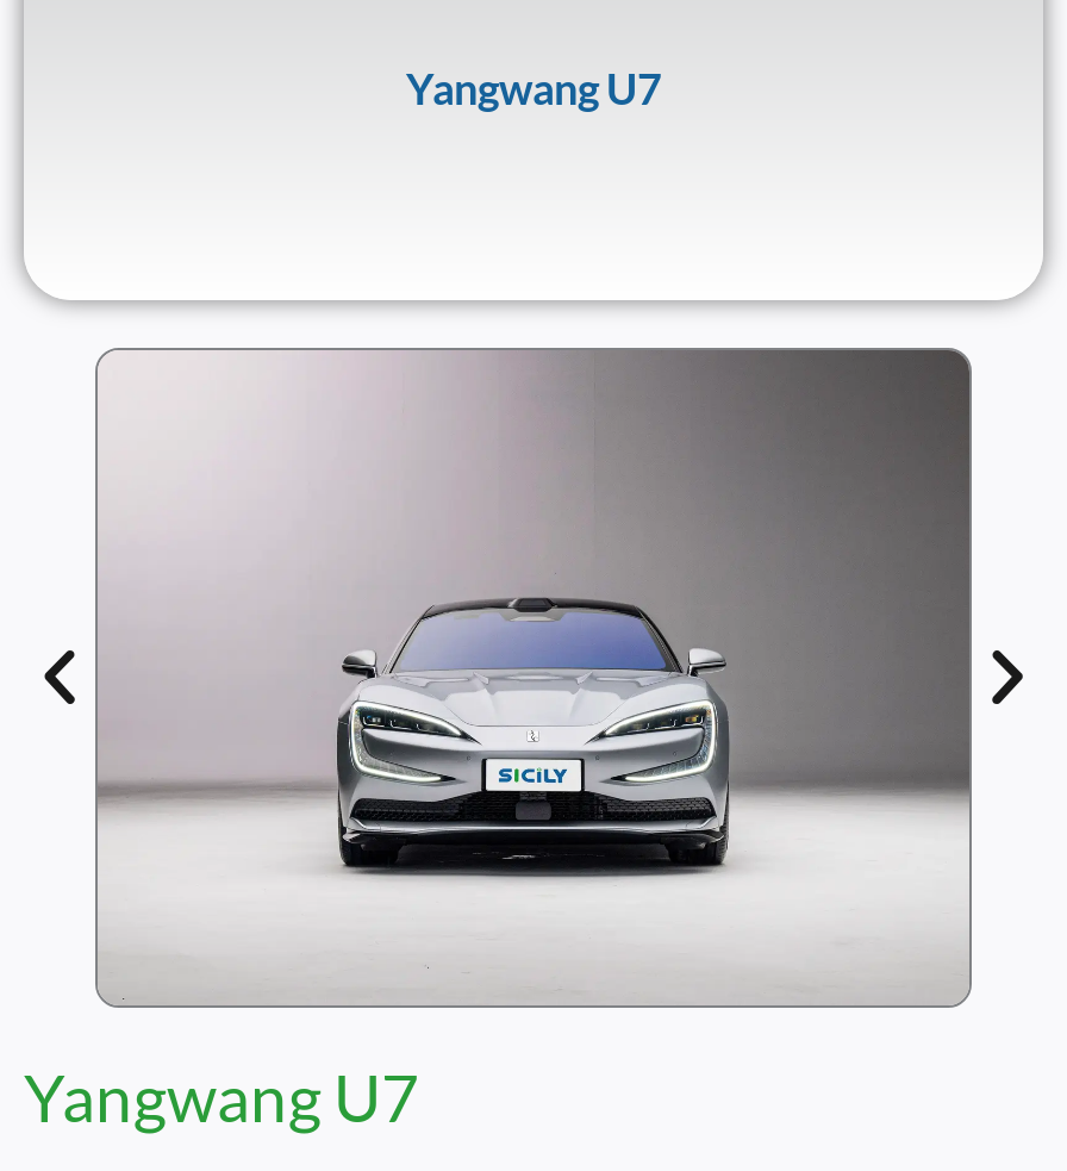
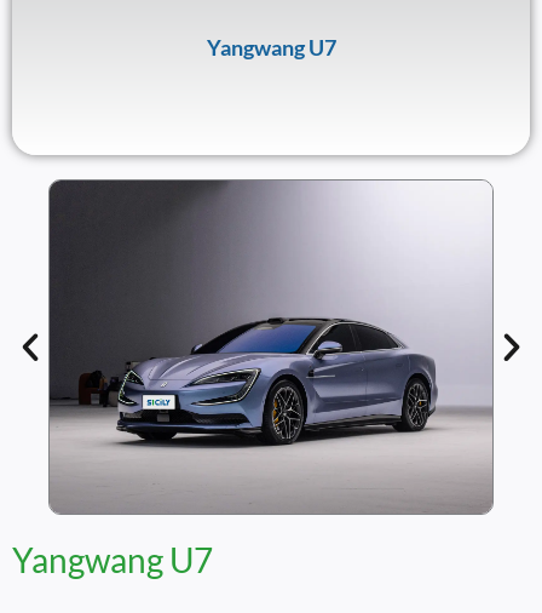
[95,348,972,1003] [image] -> [48,179,494,514] [image]

